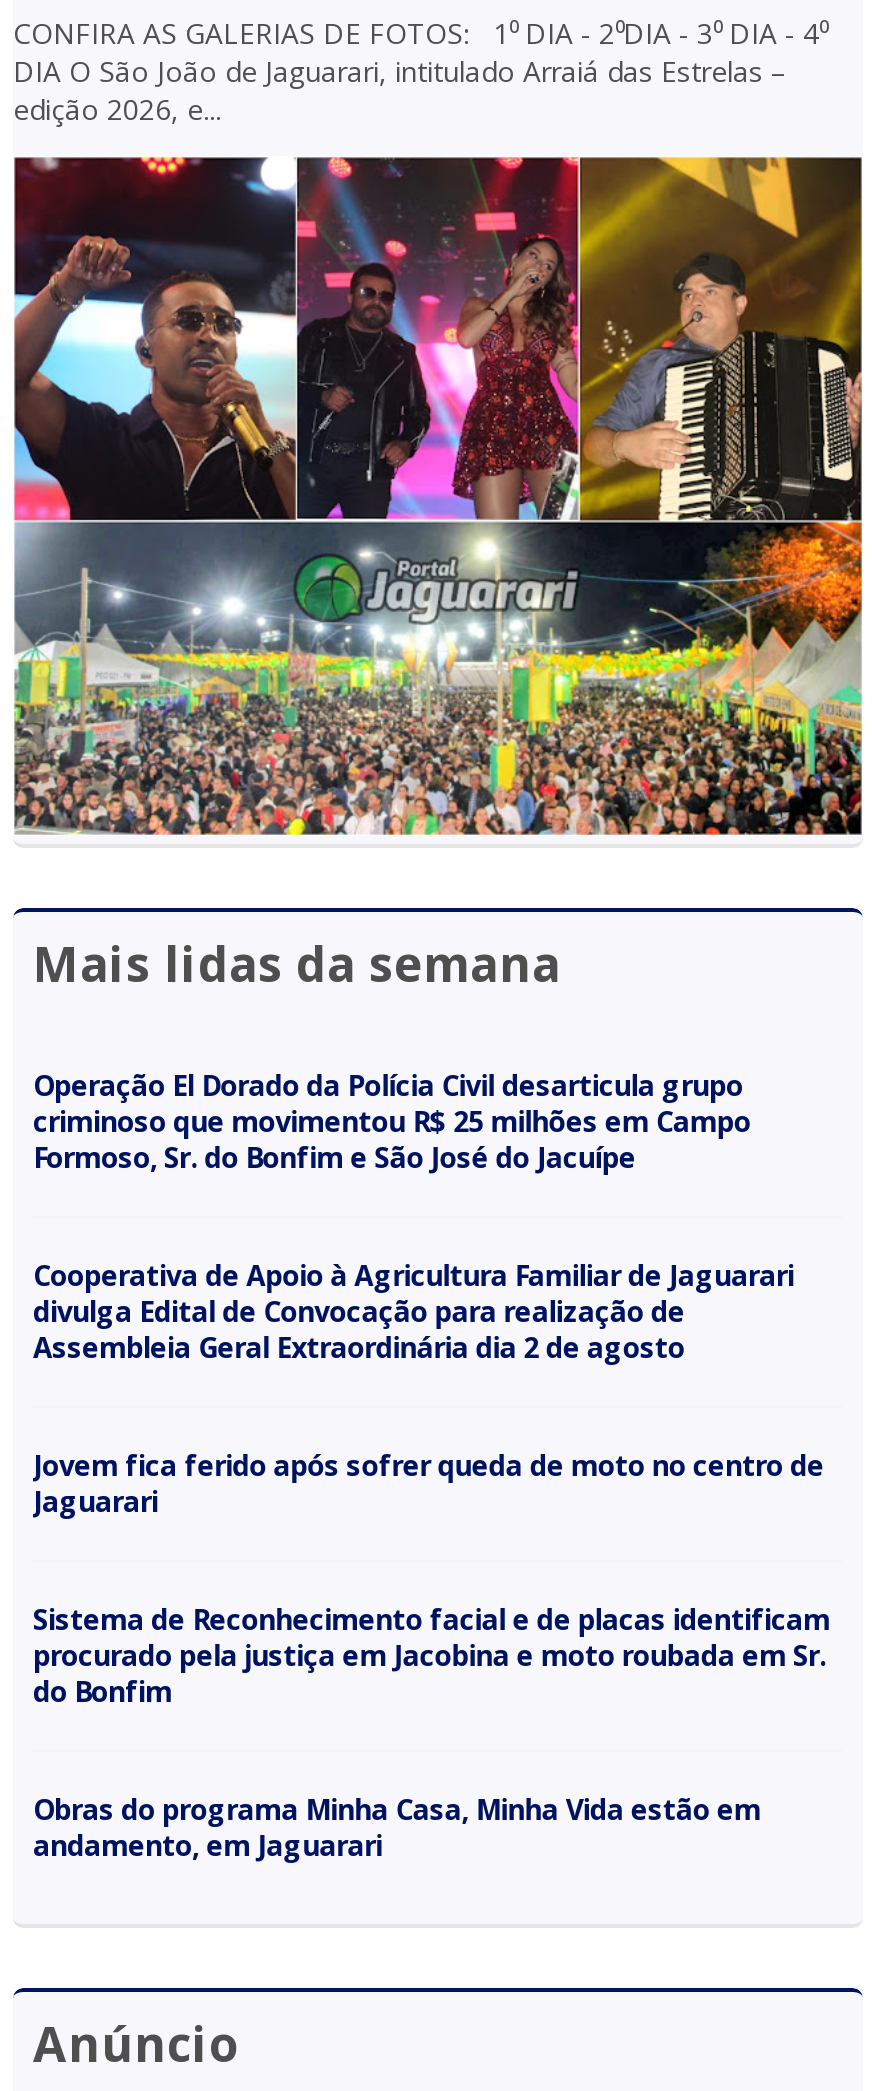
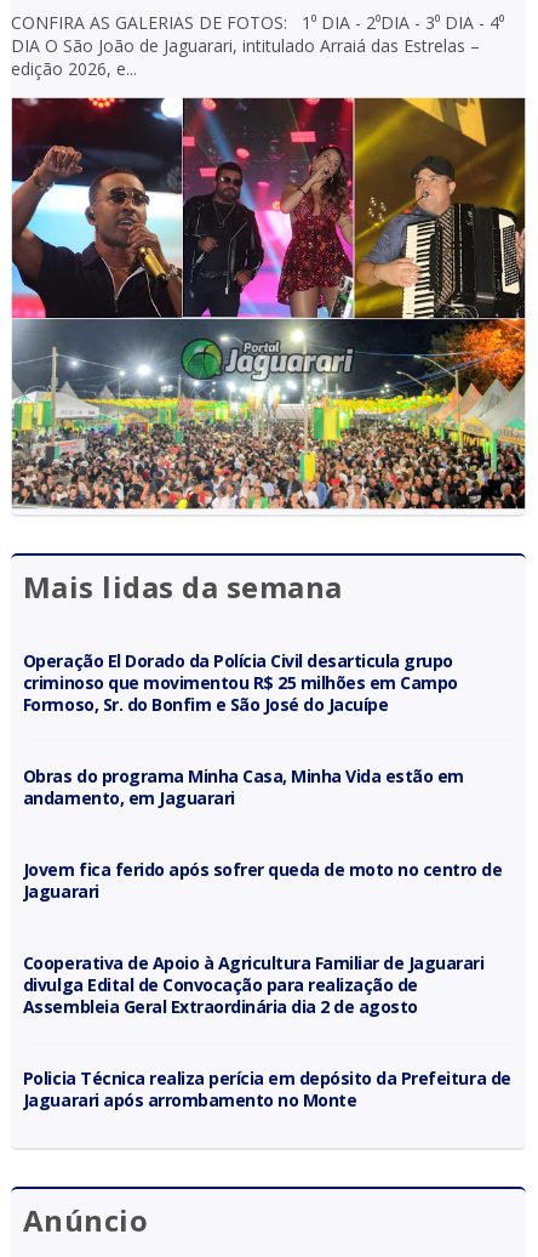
moved [33,1255,794,1365] -> [23,951,484,1018]: Cooperativa de Apoio à Agricultura Familiar de Jaguarari | divulga Edital de Convocação para realização de | Assembleia Geral Extraordinária dia 2 de agosto
moved [33,1445,824,1863] -> [23,764,502,902]: Obras do programa Minha Casa, Minha Vida estão em | andamento, em Jaguarari | Jovem fica ferido após sofrer queda de moto no centro de | Jaguarari
[33,1599,830,1709] Sistema de Reconhecimento facial e de placas identificam | procurado pela justiça em Jacobina e moto roubada em Sr. | do Bonfim -> [23,1066,511,1111] Policia Técnica realiza perícia em depósito da Prefeitura de | Jaguarari após arrombamento no Monte

